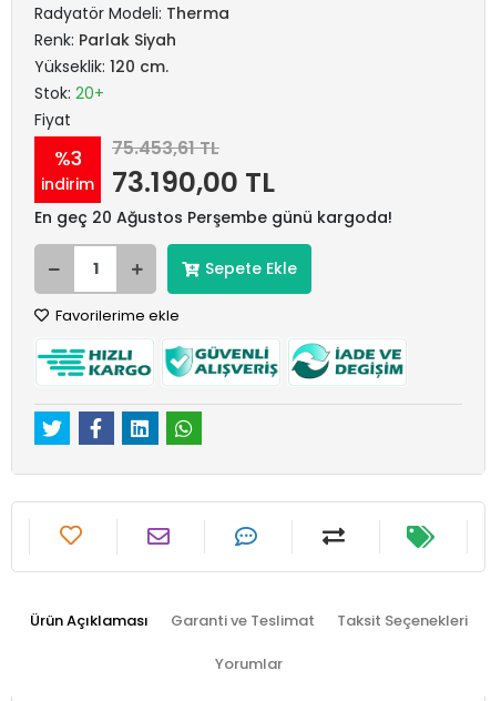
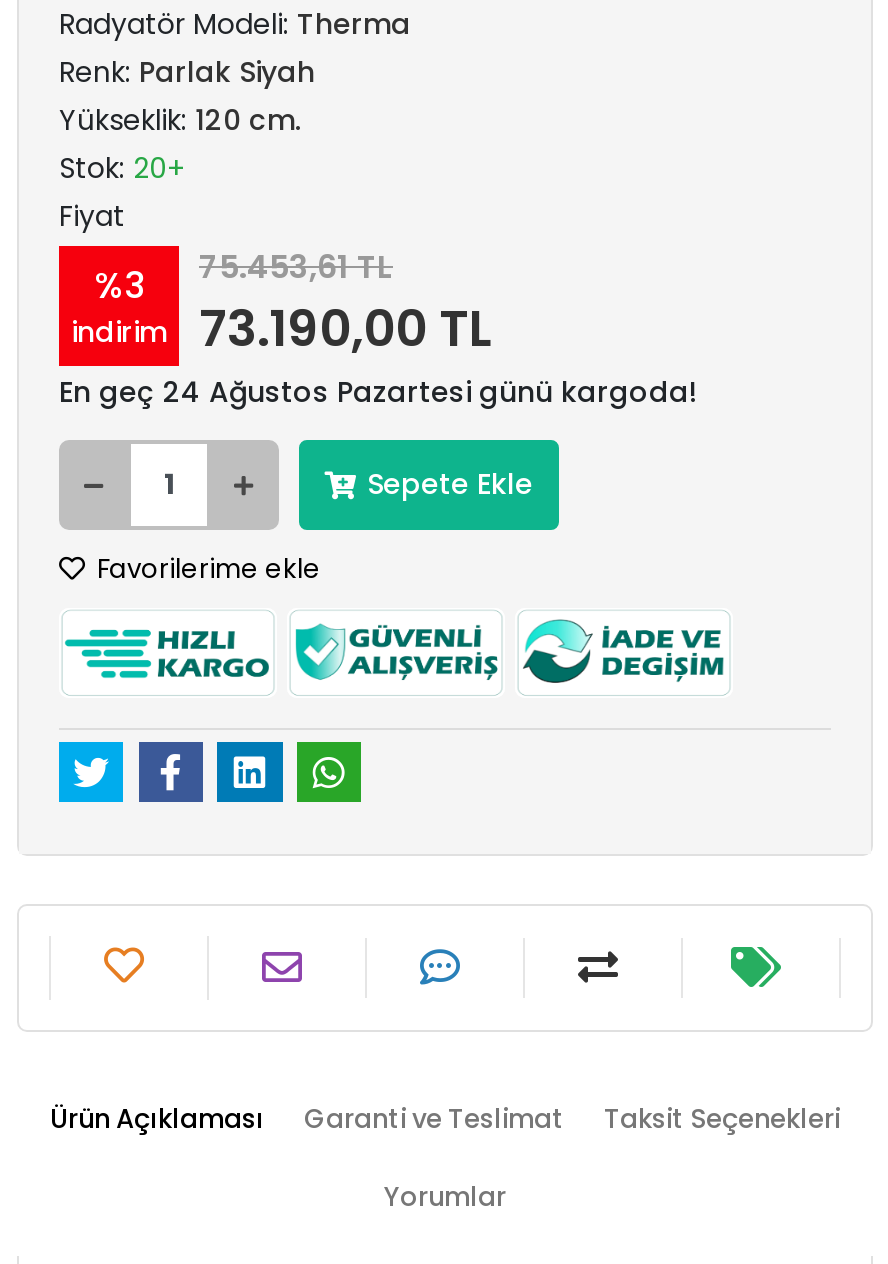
[34,206,392,228] En geç 20 Ağustos Perşembe günü kargoda! -> [59,372,697,412] En geç 24 Ağustos Pazartesi günü kargoda!

